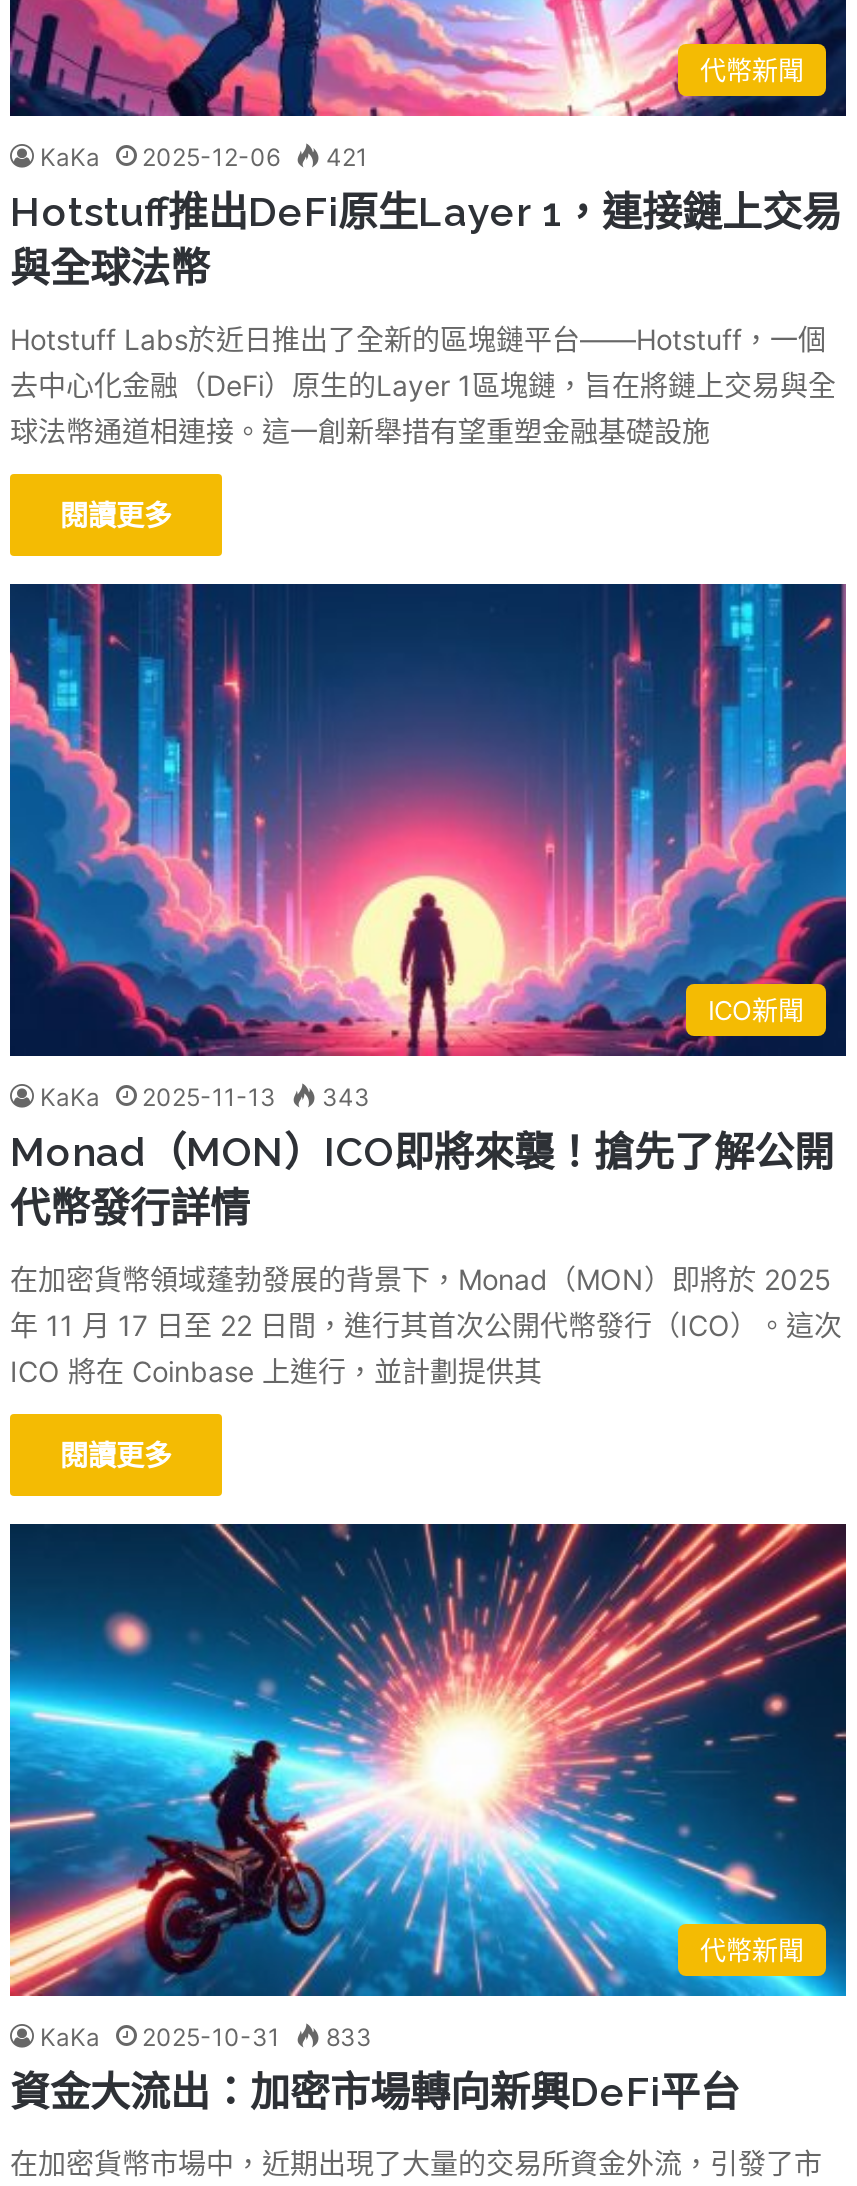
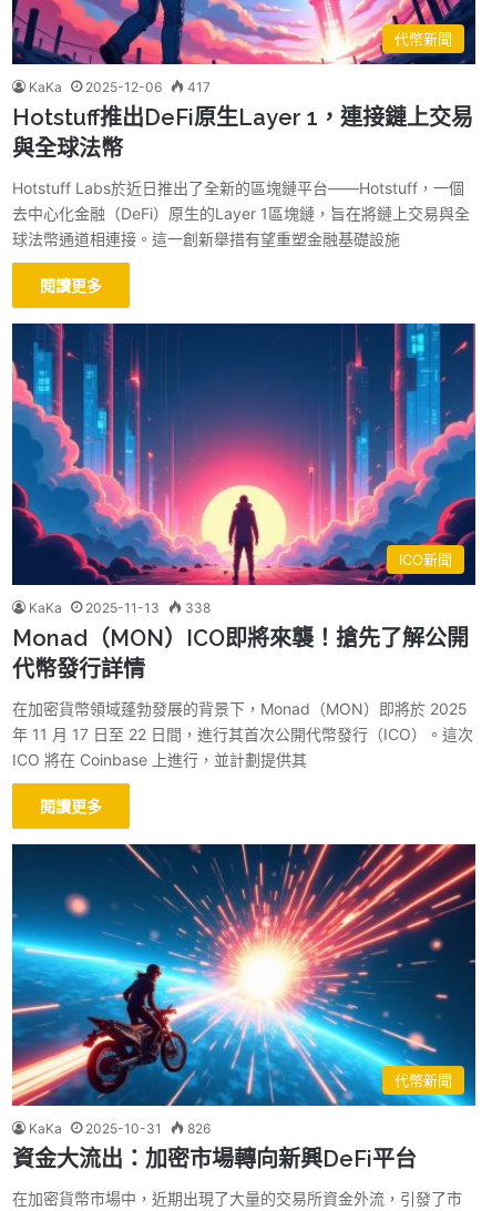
[40,143,368,173] KaKa 2025-12-06 421 -> [29,79,211,96] KaKa 2025-12-06 417
[40,1082,370,1112] KaKa 2025-11-13 343 -> [29,600,211,616] KaKa 2025-11-13 338
[40,2022,372,2052] KaKa 2025-10-31 833 -> [29,1120,211,1137] KaKa 2025-10-31 826

